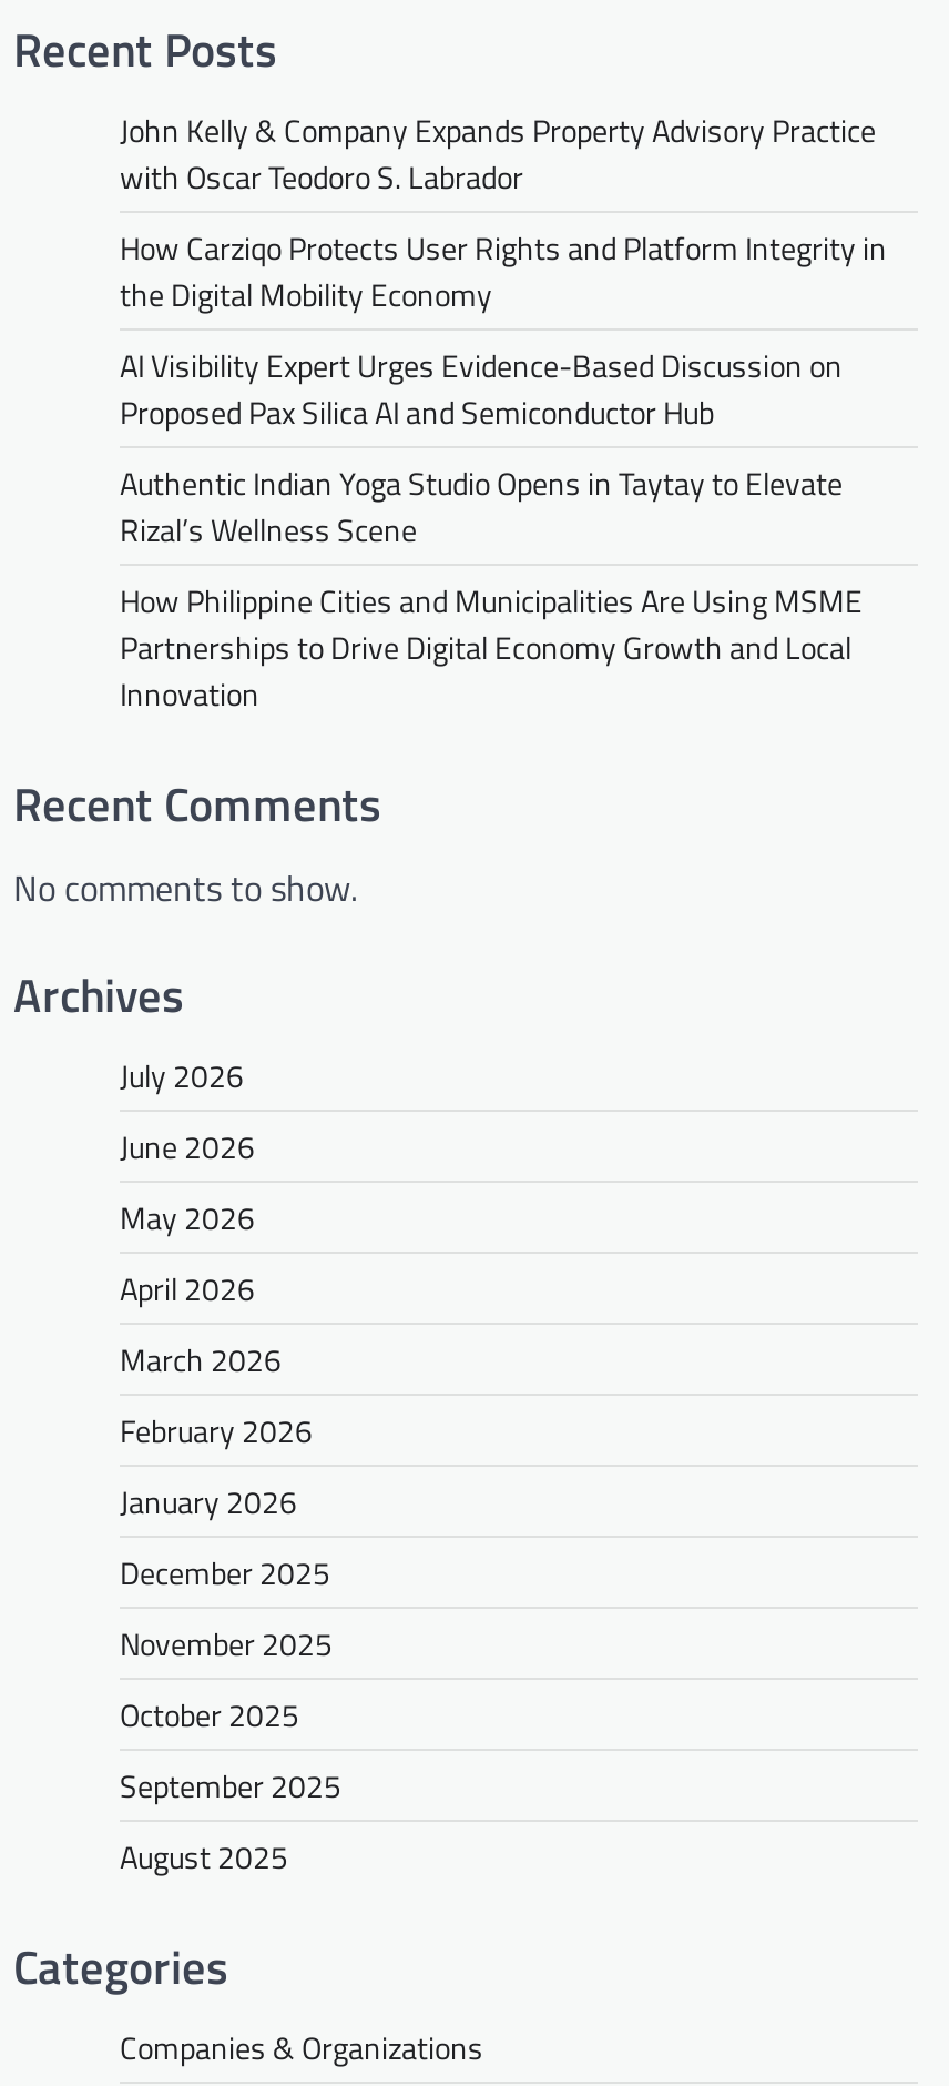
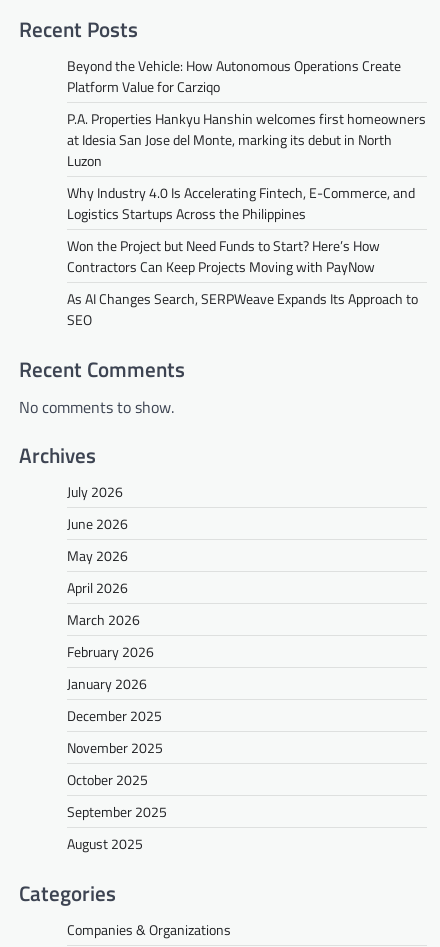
[120,107,876,200] John Kelly & Company Expands Property Advisory Practice | with Oscar Teodoro S. Labrador -> [67,55,401,97] Beyond the Vehicle: How Autonomous Operations Create | Platform Value for Carziqo
[120,224,887,318] How Carziqo Protects User Rights and Platform Integrity in | the Digital Mobility Economy -> [67,108,426,171] P.A. Properties Hankyu Hanshin welcomes first homeowners | at Idesia San Jose del Monte, marking its debut in North | Luzon
[120,342,843,435] AI Visibility Expert Urges Evidence-Based Discussion on | Proposed Pax Silica AI and Semiconductor Hub -> [67,182,415,224] Why Industry 4.0 Is Accelerating Fintech, E-Commerce, and | Logistics Startups Across the Philippines
[120,460,843,553] Authentic Indian Yoga Studio Opens in Taytay to Elevate | Rizal’s Wellness Scene -> [67,235,380,277] Won the Project but Need Funds to Start? Here’s How | Contractors Can Keep Projects Moving with PayNow
[120,577,863,717] How Philippine Cities and Municipalities Are Using MSME | Partnerships to Drive Digital Economy Growth and Local | Innovation -> [67,288,418,330] As AI Changes Search, SERPWeave Expands Its Approach to | SEO

